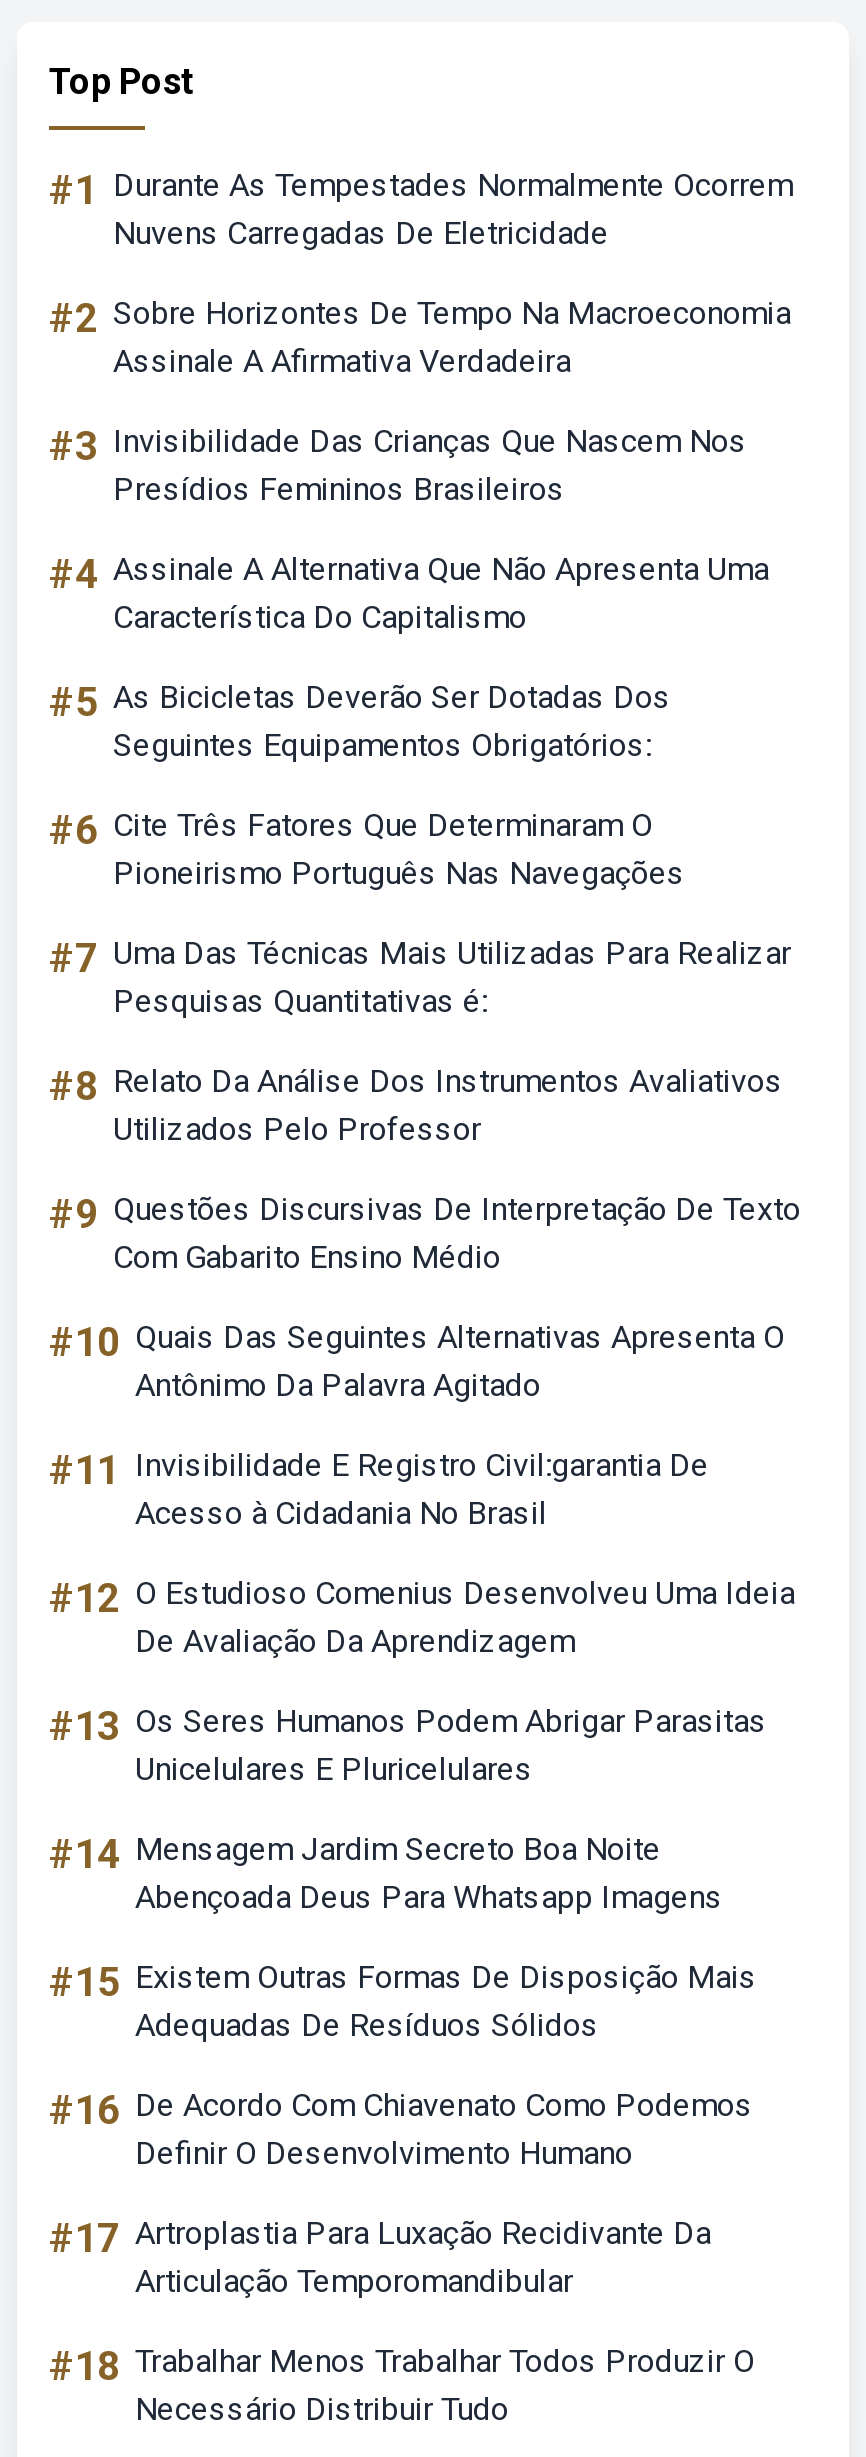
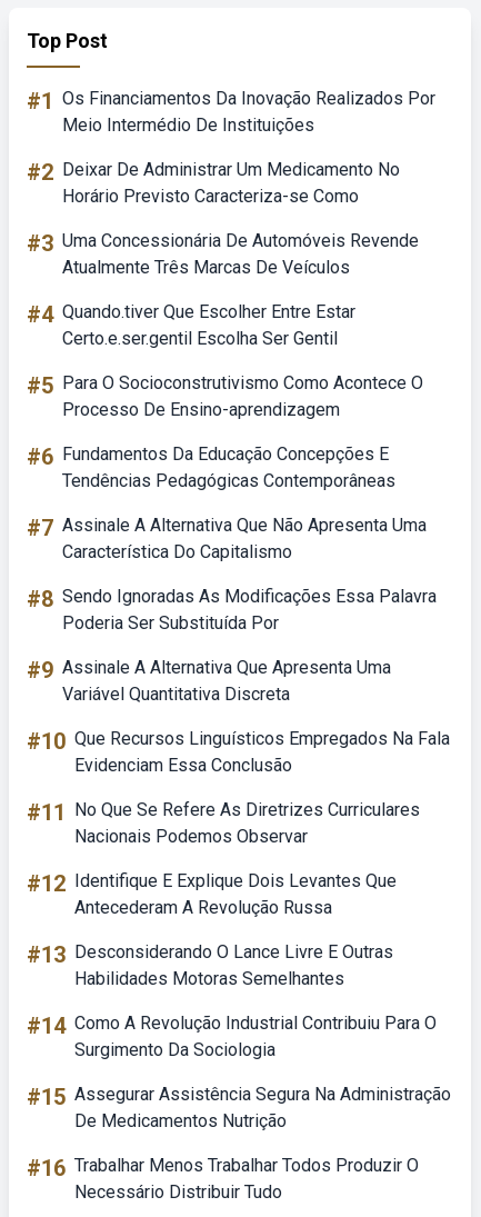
[49,166,793,598] #1 Durante As Tempestades Normalmente Ocorrem | Nuvens Carregadas De Eletricidade | #2 Sobre Horizontes De Tempo Na Macroeconomia | Assinale A Afirmativa Verdadeira | #3 Invisibilidade Das Crianças Que Nascem Nos | Presídios Femininos Brasileiros | #4 Assinale A Alternativa Que Não Apresenta Uma -> [27,88,435,541] #1 Os Financiamentos Da Inovação Realizados Por | Meio Intermédio De Instituições | #2 Deixar De Administrar Um Medicamento No | Horário Previsto Caracteriza-se Como | #3 Uma Concessionária De Automóveis Revende | Atualmente Três Marcas De Veículos | #4 Quando.tiver Que Escolher Entre Estar | Certo.e.ser.gentil Escolha Ser Gentil | #5 Para O Socioconstrutivismo Como Acontece O | Processo De Ensino-aprendizagem | #6 Fundamentos Da Educação Concepções E | Tendências Pedagógicas Contemporâneas | #7 Assinale A Alternativa Que Não Apresenta Uma
moved [113,598,527,636] -> [62,541,292,562]: Característica Do Capitalismo
[49,678,801,2390] #5 As Bicicletas Deverão Ser Dotadas Dos | Seguintes Equipamentos Obrigatórios: | #6 Cite Três Fatores Que Determinaram O | Pioneirismo Português Nas Navegações | #7 Uma Das Técnicas Mais Utilizadas Para Realizar | Pesquisas Quantitativas é: | #8 Relato Da Análise Dos Instrumentos Avaliativos | Utilizados Pelo Professor | #9 Questões Discursivas De Interpretação De Texto | Com Gabarito Ensino Médio | #10 Quais Das Seguintes Alternativas Apresenta O | Antônimo Da Palavra Agitado | #11 Invisibilidade E Registro Civil:garantia De | Acesso à Cidadania No Brasil | #12 O Estudioso Comenius Desenvolveu Uma Ideia | De Avaliação Da Aprendizagem | #13 Os Seres Humanos Podem Abrigar Parasitas | Unicelulares E Pluricelulares | #14 Mensagem Jardim Secreto Boa Noite | Abençoada Deus Para Whatsapp Imagens | #15 Existem Outras Formas De Disposição Mais | Adequadas De Resíduos Sólidos | #16 De Acordo Com Chiavenato Como Podemos | Definir O Desenvolvimento Humano | #17 Artroplastia Para Luxação Recidivante Da | Articulação Temporomandibular | #18 Trabalhar Menos Trabalhar Todos Produzir O -> [27,586,451,1181] #8 Sendo Ignoradas As Modificações Essa Palavra | Poderia Ser Substituída Por | #9 Assinale A Alternativa Que Apresenta Uma | Variável Quantitativa Discreta | #10 Que Recursos Linguísticos Empregados Na Fala | Evidenciam Essa Conclusão | #11 No Que Se Refere As Diretrizes Curriculares | Nacionais Podemos Observar | #12 Identifique E Explique Dois Levantes Que | Antecederam A Revolução Russa | #13 Desconsiderando O Lance Livre E Outras | Habilidades Motoras Semelhantes | #14 Como A Revolução Industrial Contribuiu Para O | Surgimento Da Sociologia | #15 Assegurar Assistência Segura Na Administração | De Medicamentos Nutrição | #16 Trabalhar Menos Trabalhar Todos Produzir O

